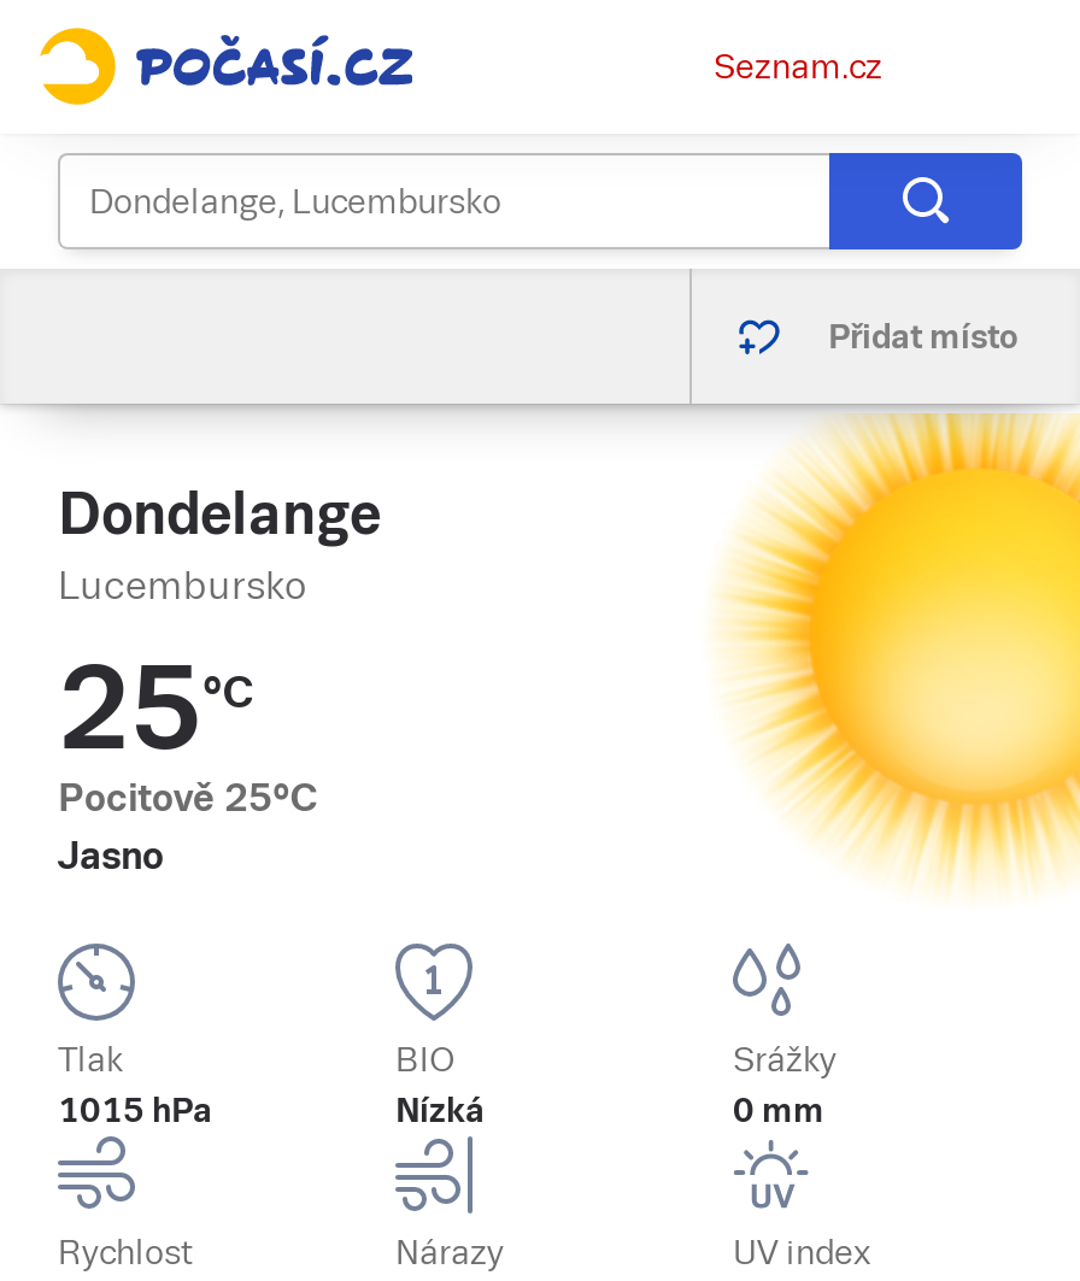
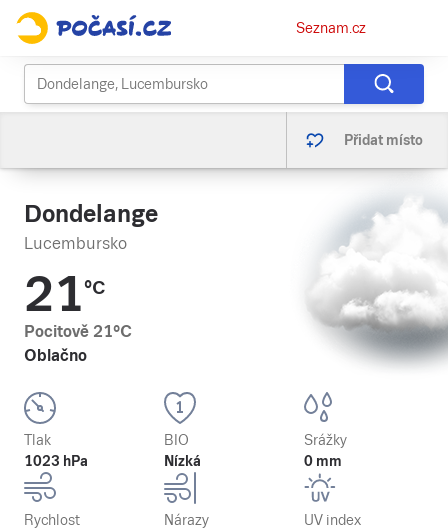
[716,411,1073,881] [image] -> [298,172,445,366] [image]
[58,642,318,879] 25°C | Pocitově 25°C | Jasno -> [24,267,132,365] 21°C | Pocitově 21°C | Oblačno
[58,1091,212,1129] 1015 hPa -> [24,453,88,469] 1023 hPa

